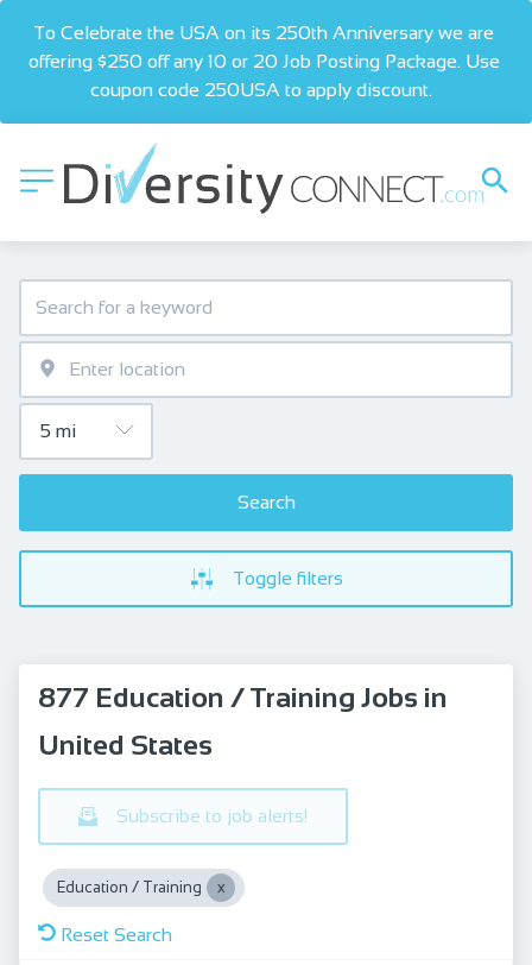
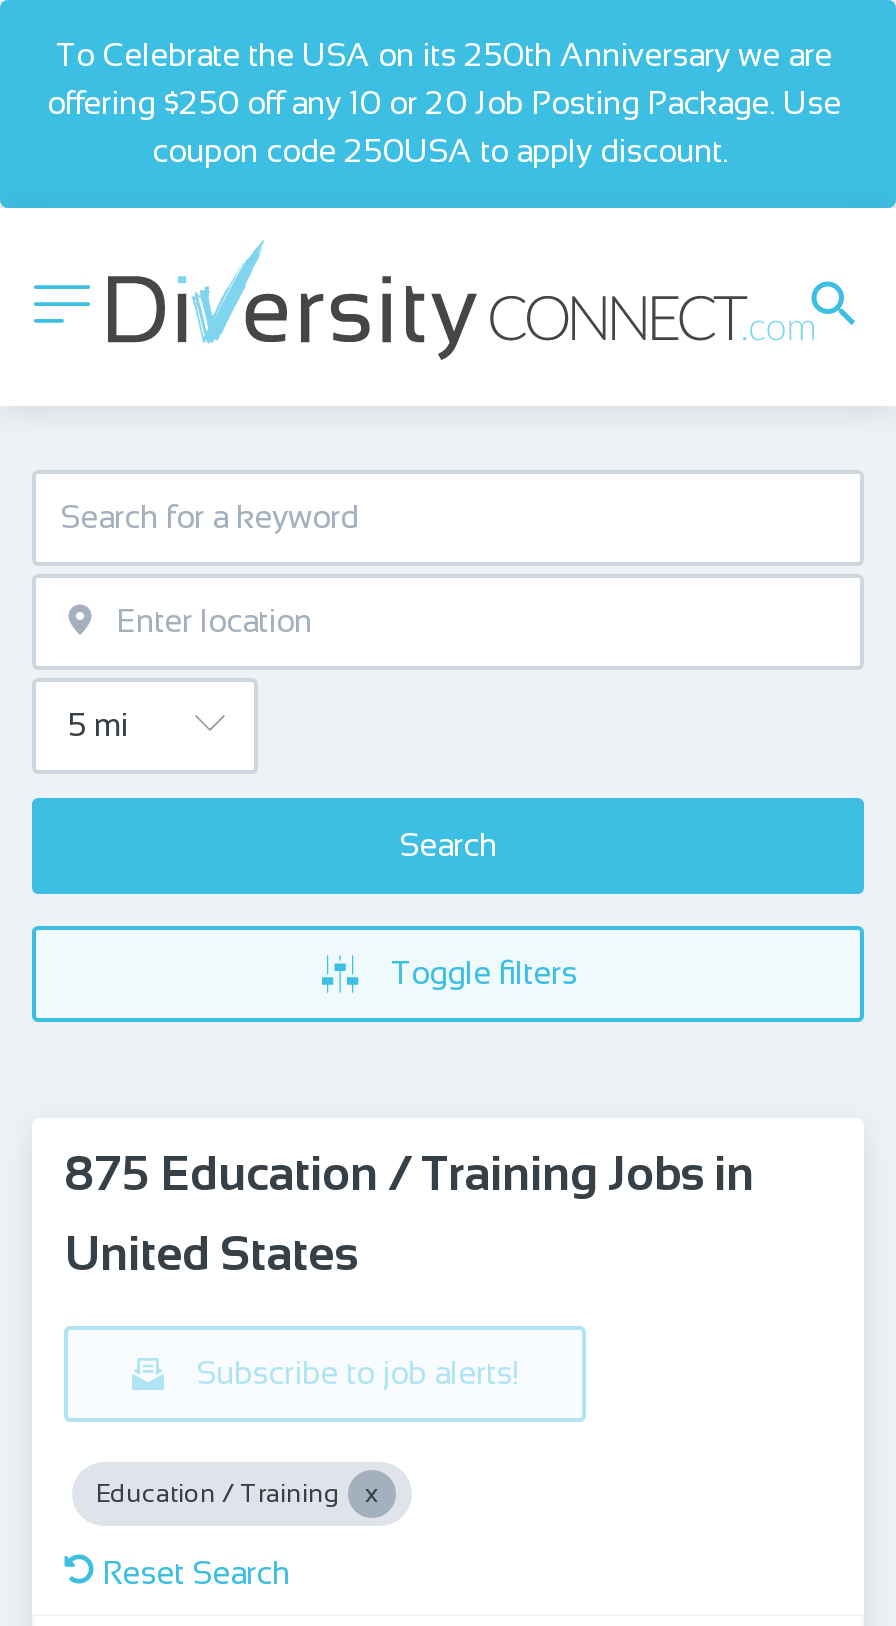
[38,681,448,713] 877 Education / Training Jobs in -> [64,1146,754,1200] 875 Education / Training Jobs in

